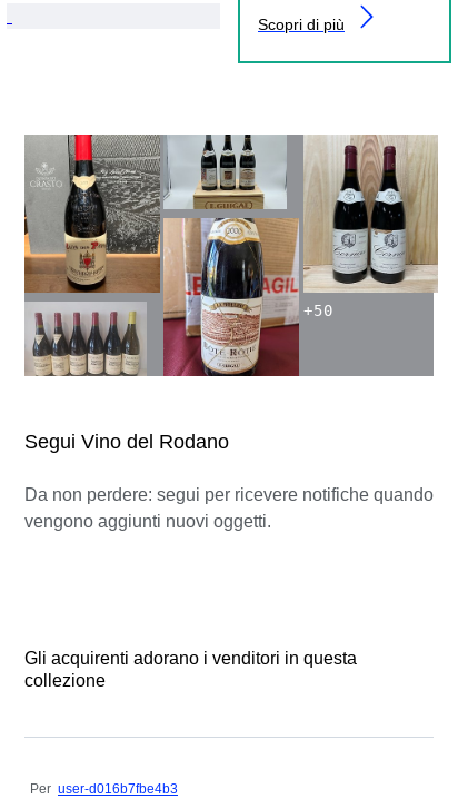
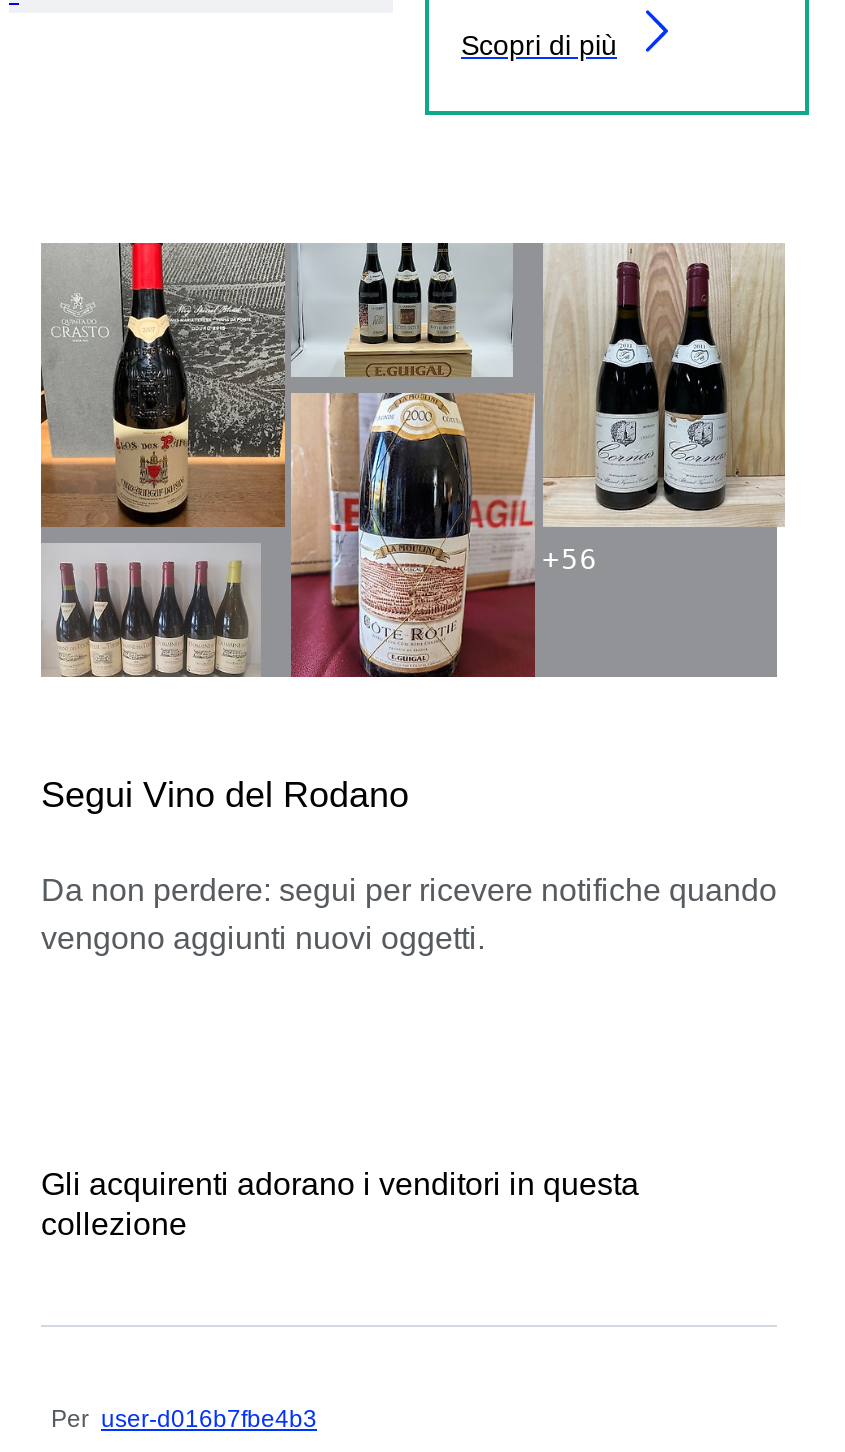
[303,301,334,319] +50 -> [542,543,598,575] +56

